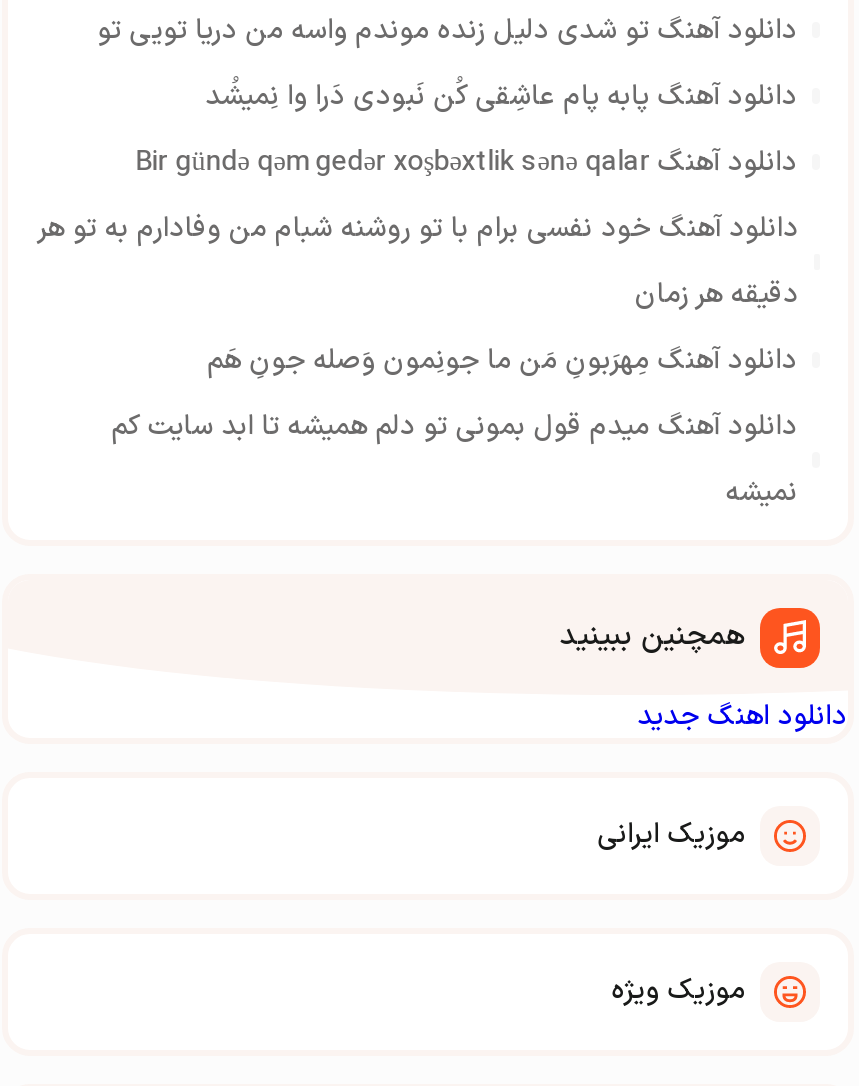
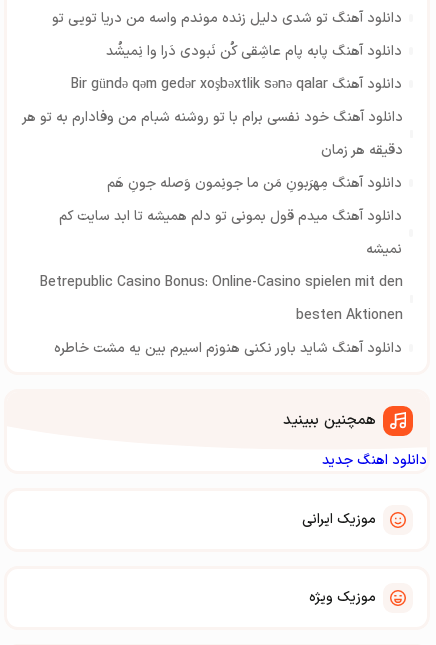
none -> [40,271,403,358] Betrepublic Casino Bonus: Online-Casino spielen mit den | besten Aktionen | دانلود آهنگ شاید باور نکنی هنوزم اسیرم بین یه مشت خاطره

